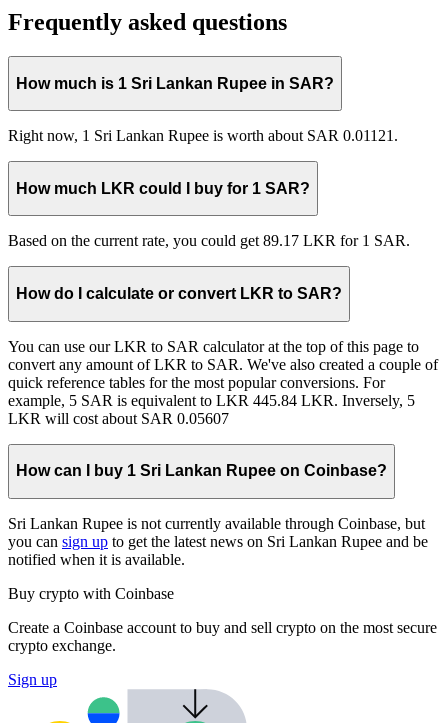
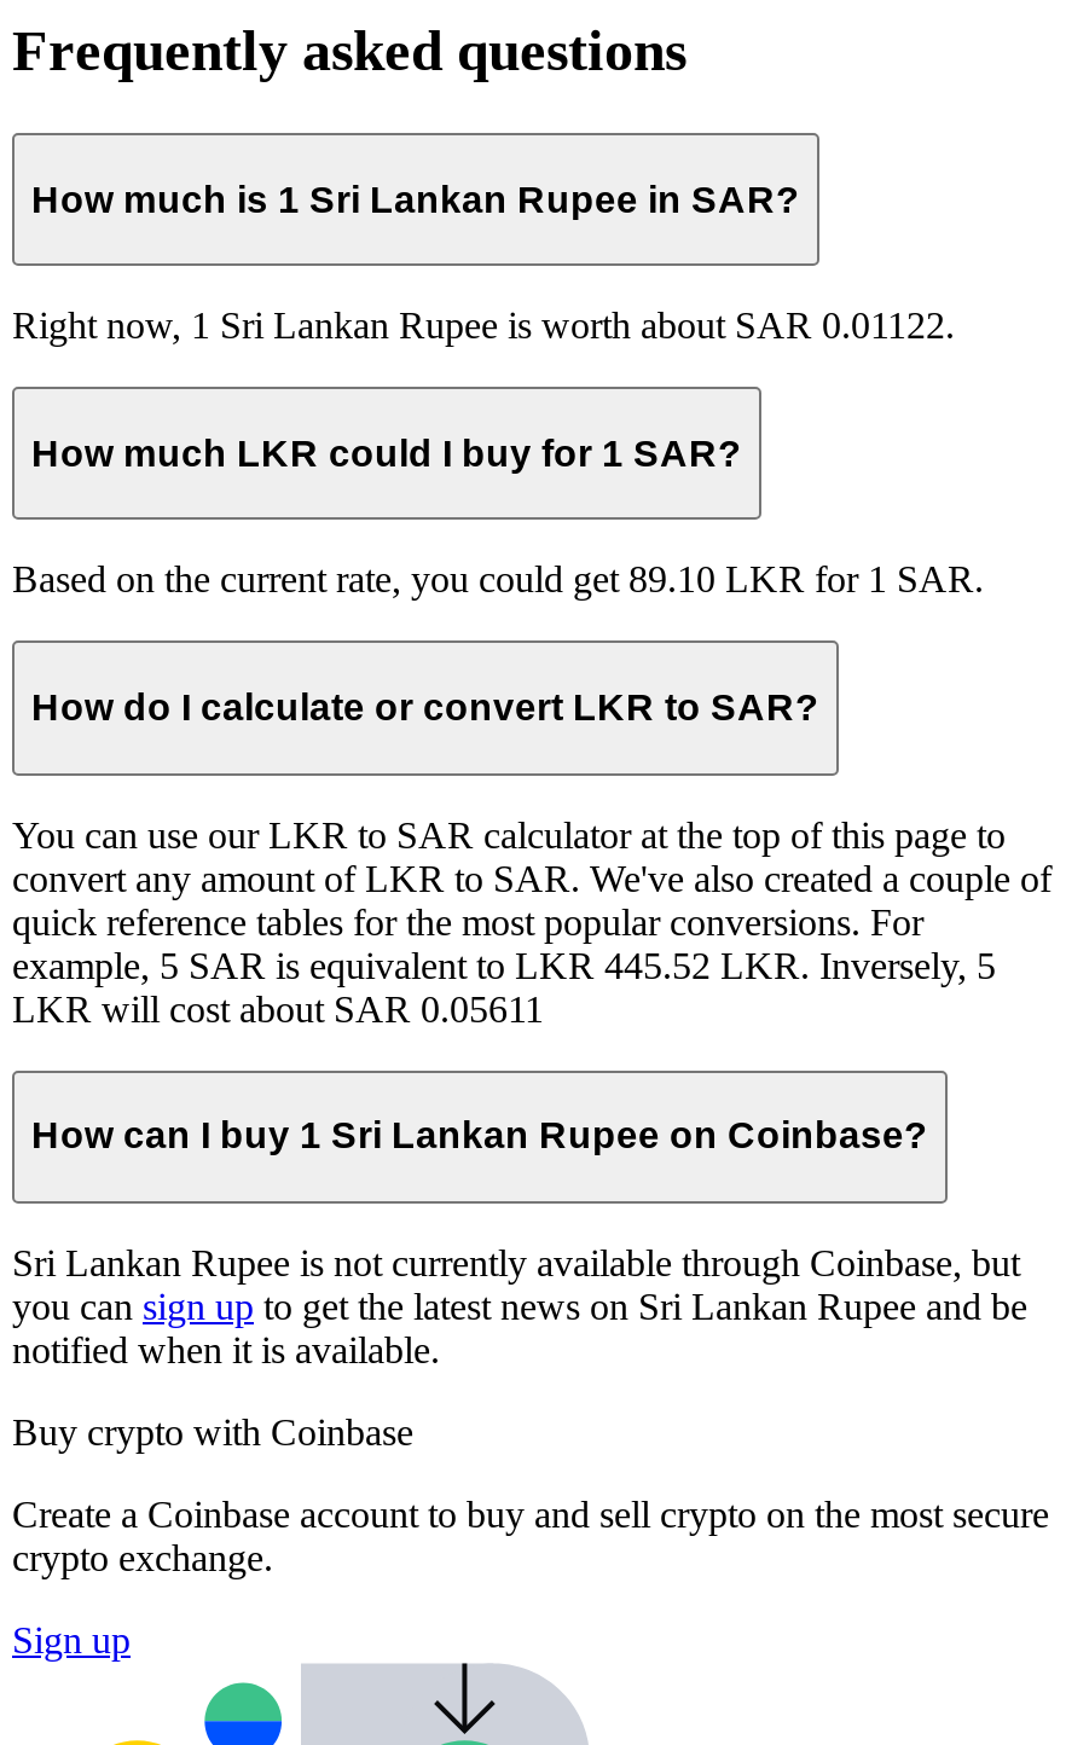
[8,127,398,144] Right now, 1 Sri Lankan Rupee is worth about SAR 0.01121. -> [12,305,955,346] Right now, 1 Sri Lankan Rupee is worth about SAR 0.01122.
[8,232,410,249] Based on the current rate, you could get 89.17 LKR for 1 SAR. -> [12,559,984,600] Based on the current rate, you could get 89.10 LKR for 1 SAR.
[8,392,415,409] example, 5 SAR is equivalent to LKR 445.84 LKR. Inversely, 5 -> [12,944,996,985] example, 5 SAR is equivalent to LKR 445.52 LKR. Inversely, 5
[8,410,229,427] LKR will cost about SAR 0.05607 -> [12,988,544,1029] LKR will cost about SAR 0.05611

